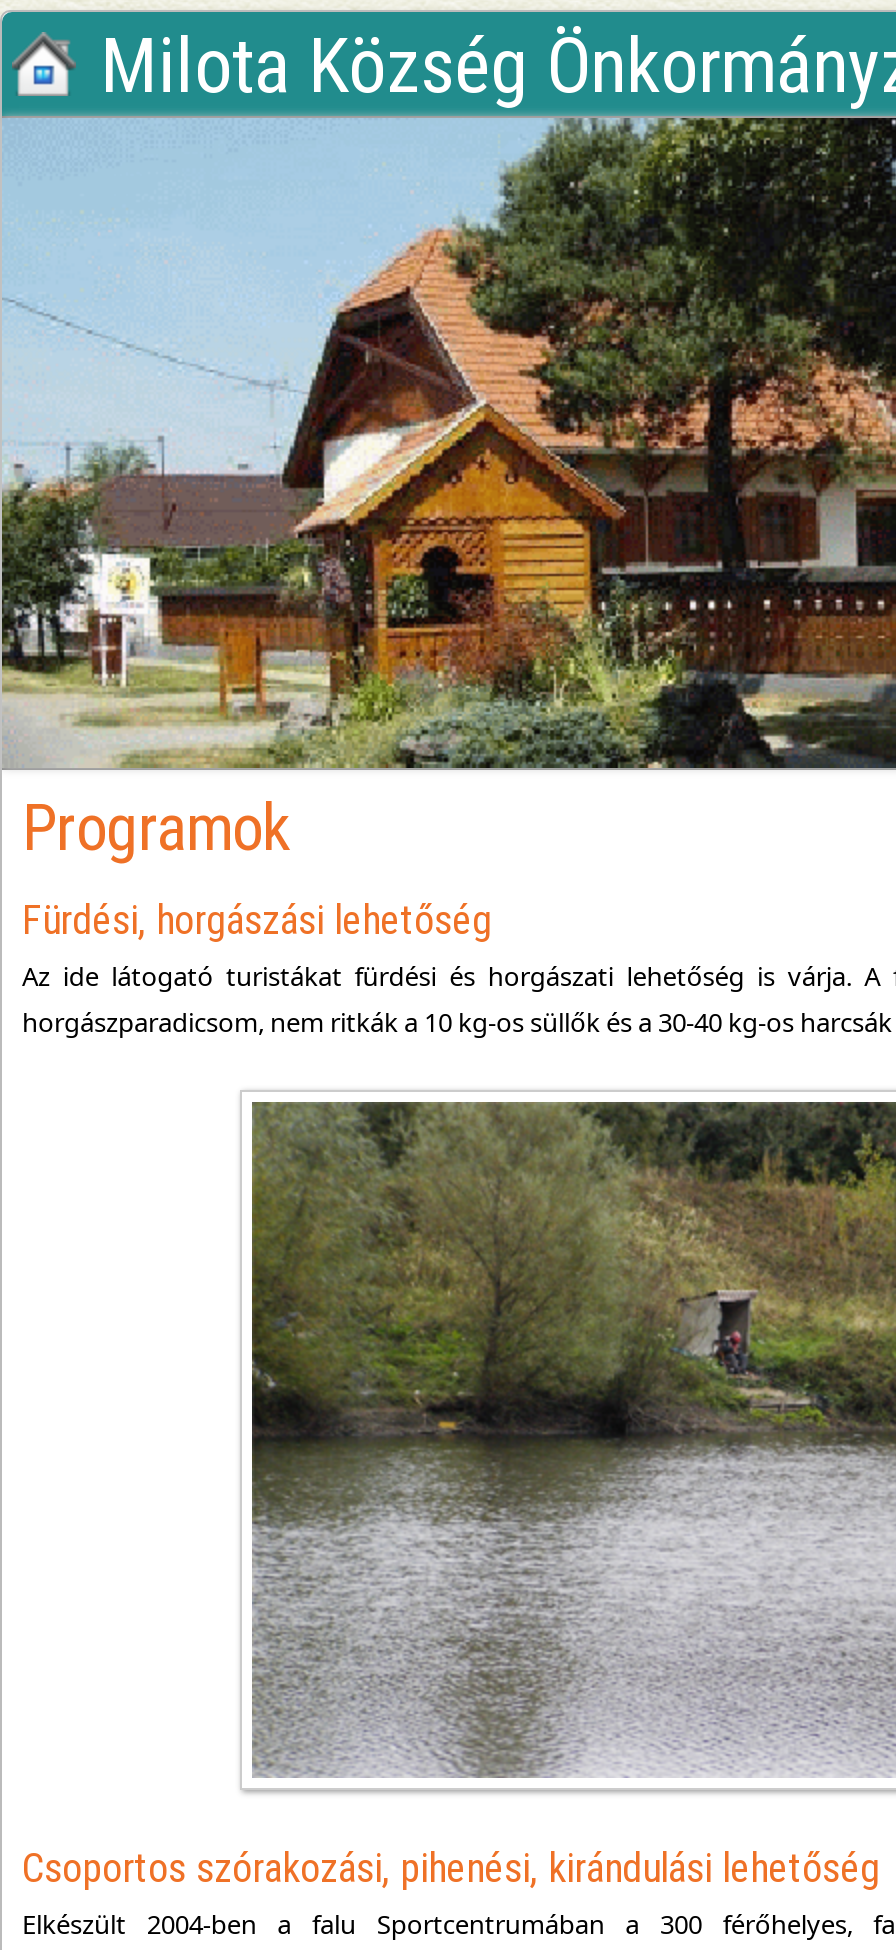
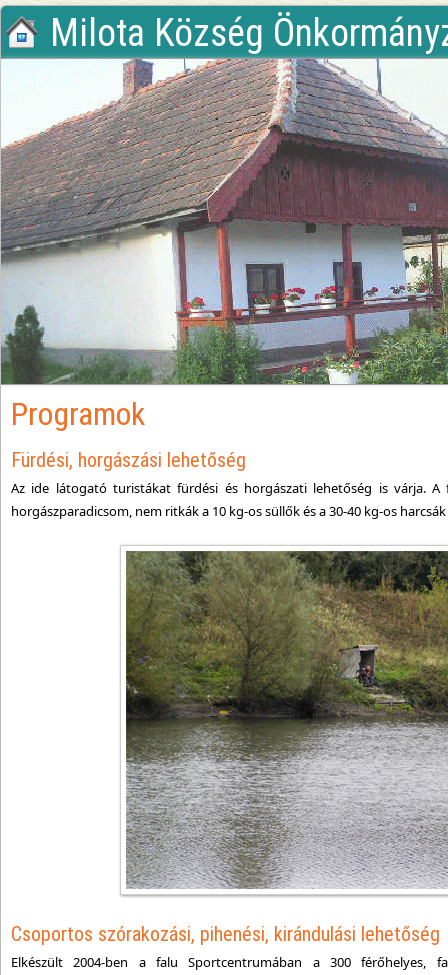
[6,116,890,770] [image] -> [3,58,445,385] [image]

